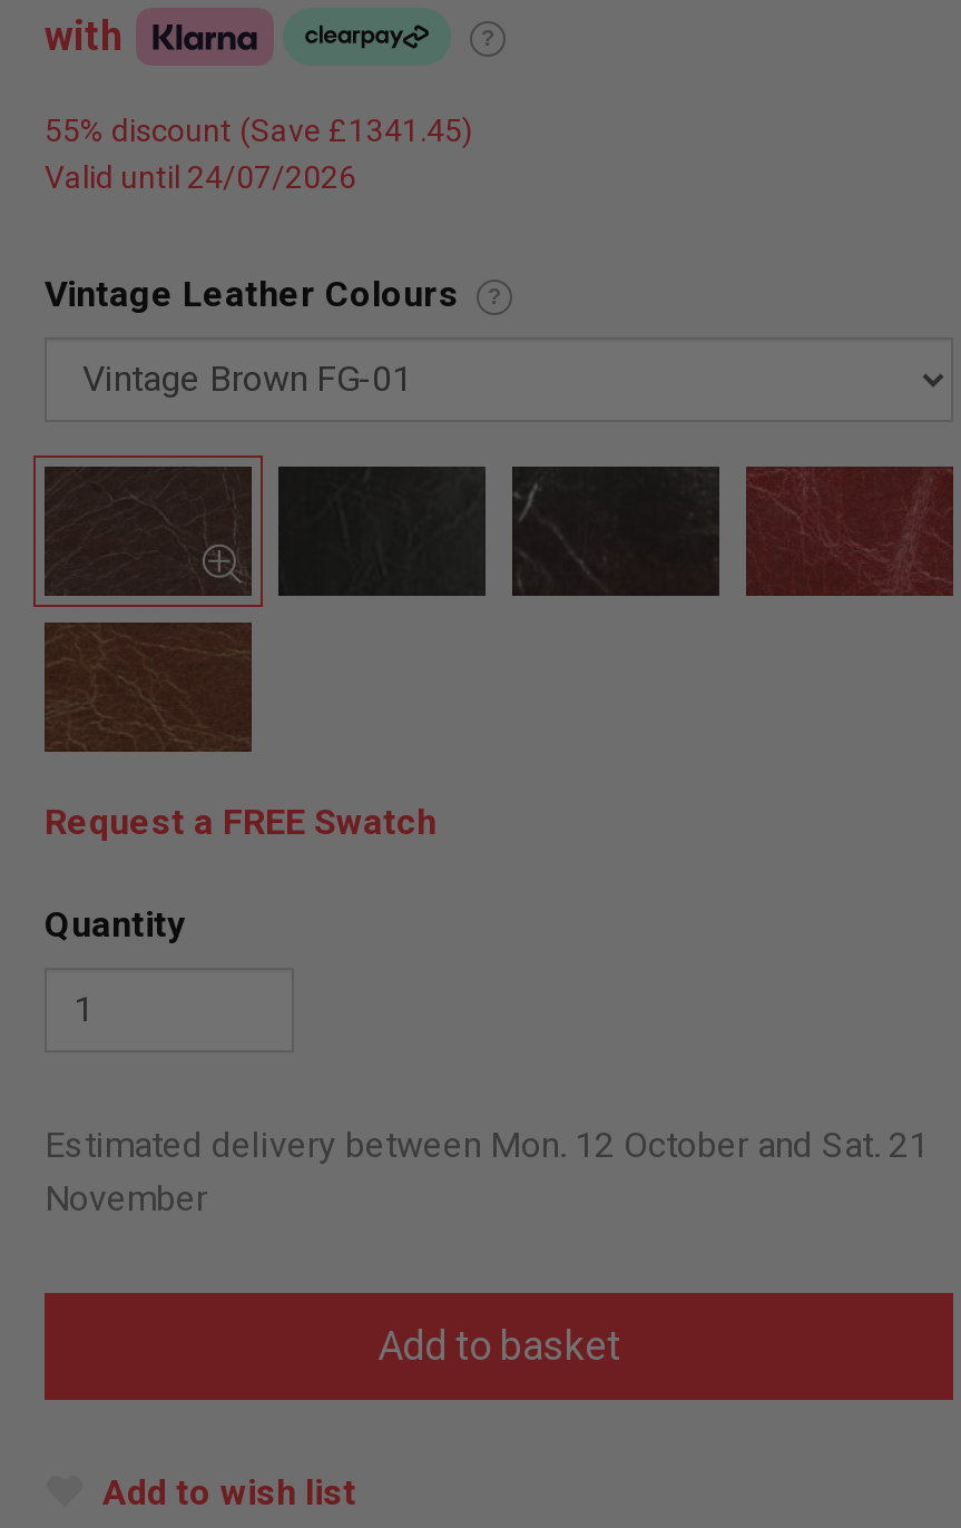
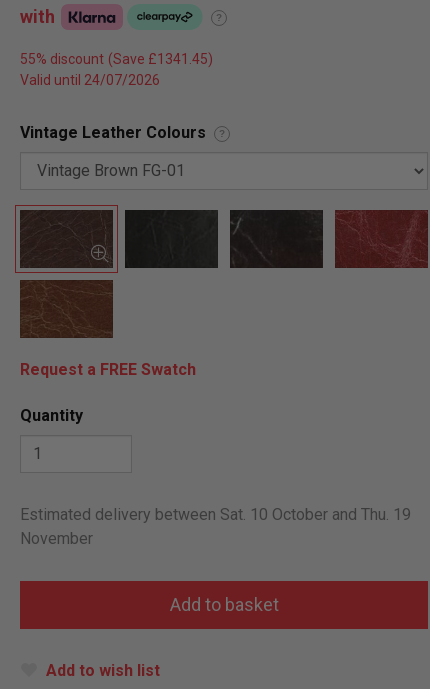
[45,1123,929,1166] Estimated delivery between Mon. 12 October and Sat. 21 -> [20,505,411,524] Estimated delivery between Sat. 10 October and Thu. 19

